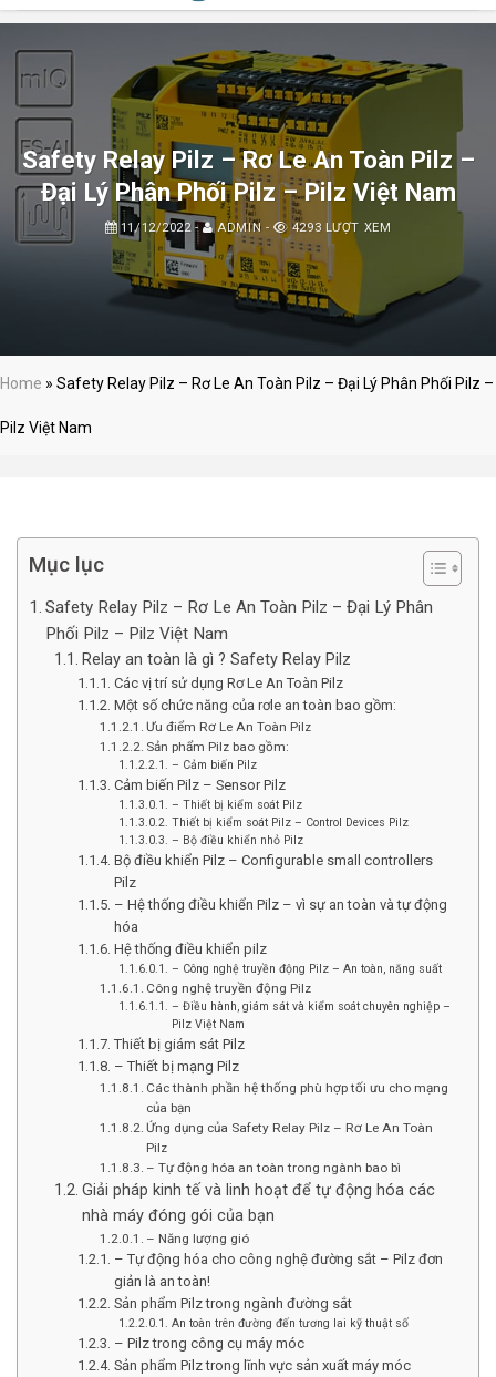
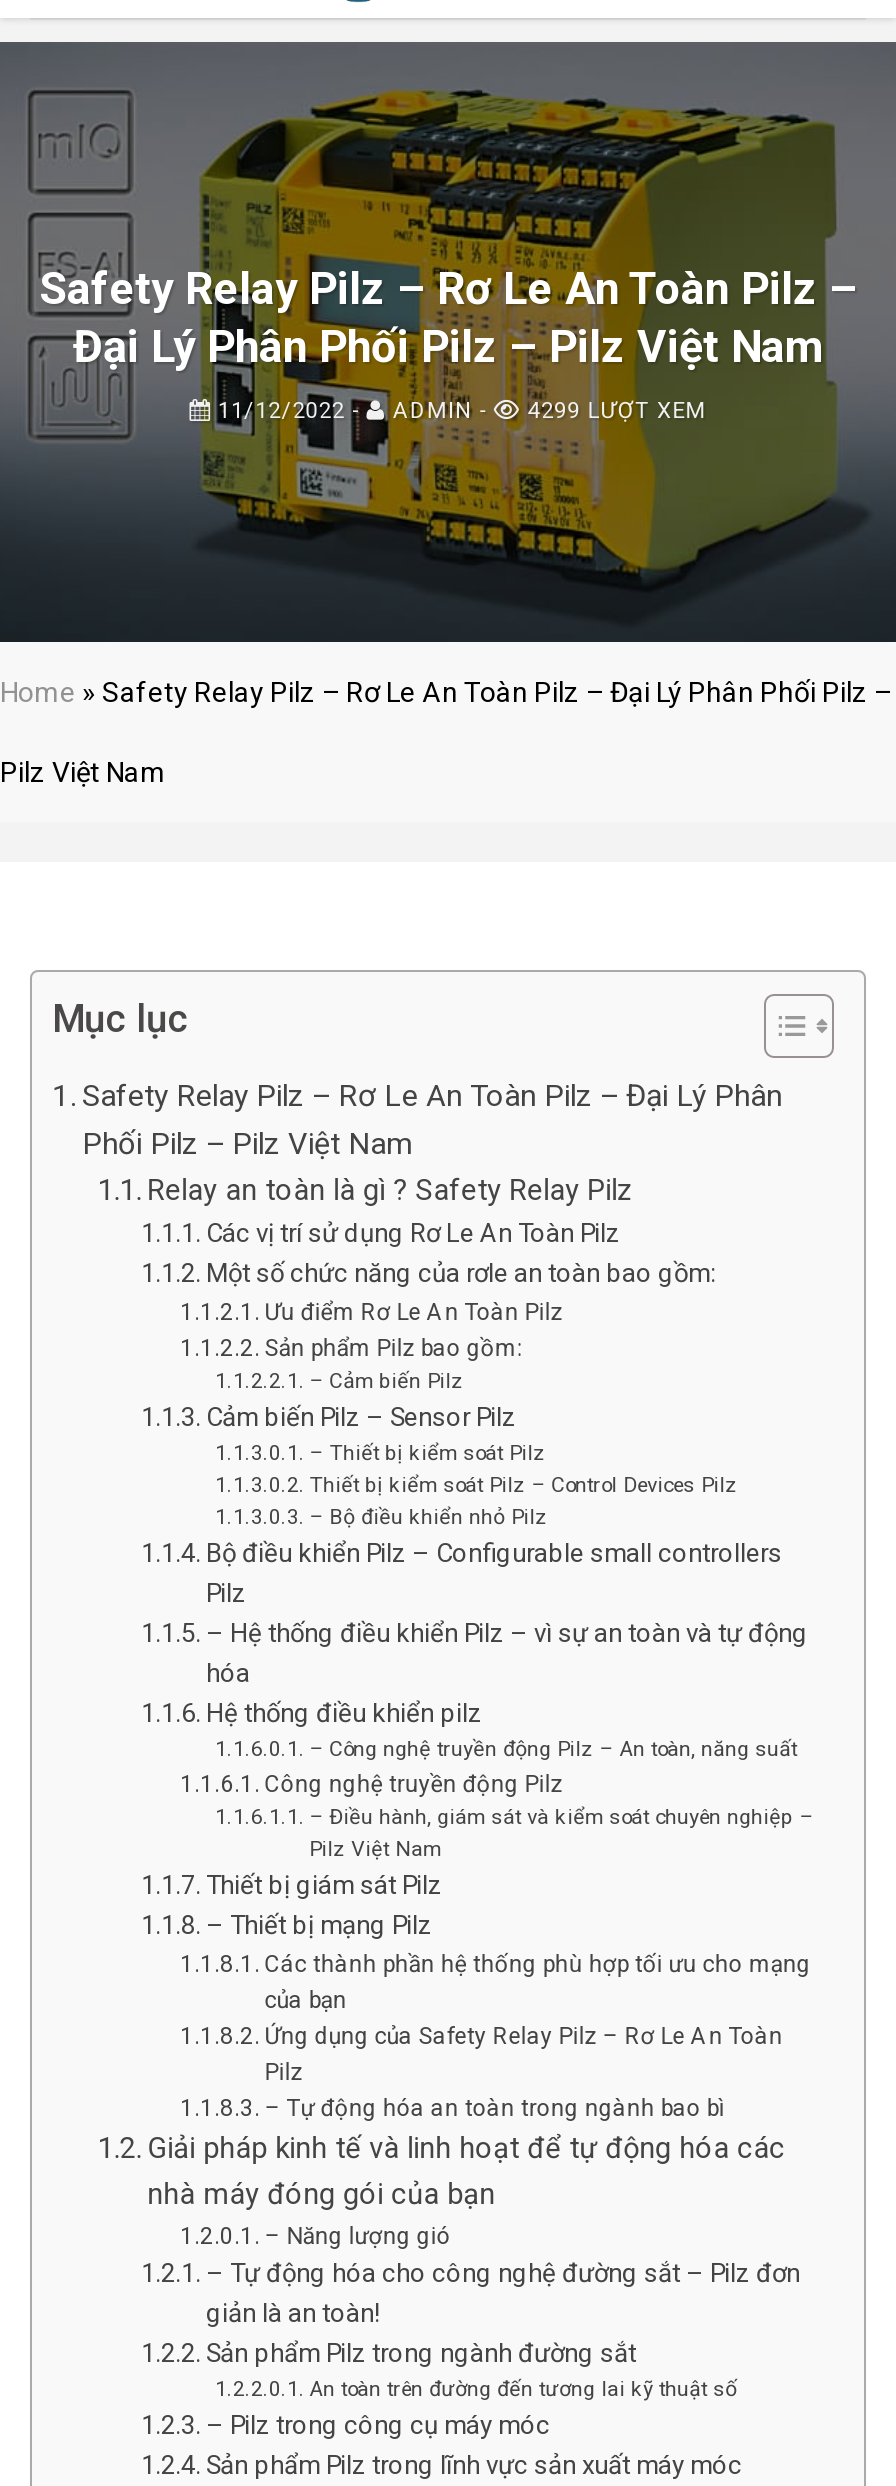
[121,221,391,235] 11/12/2022 - ADMIN - 4293 LƯỢT XEM -> [218,398,706,424] 11/12/2022 - ADMIN - 4299 LƯỢT XEM

